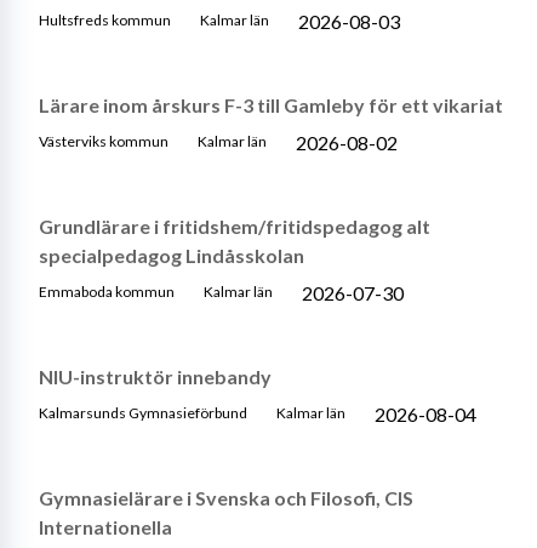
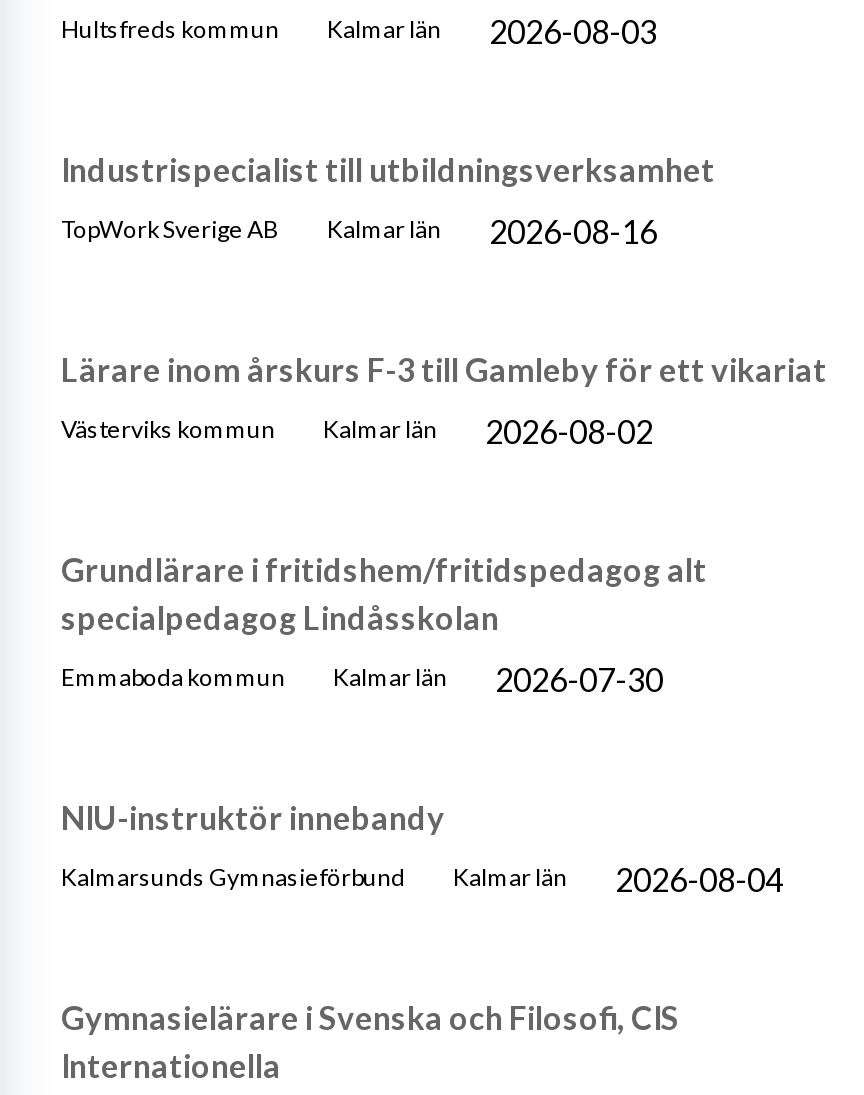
none -> [61,150,715,249] Industrispecialist till utbildningsverksamhet | TopWork Sverige AB | Kalmar län | 2026-08-16

